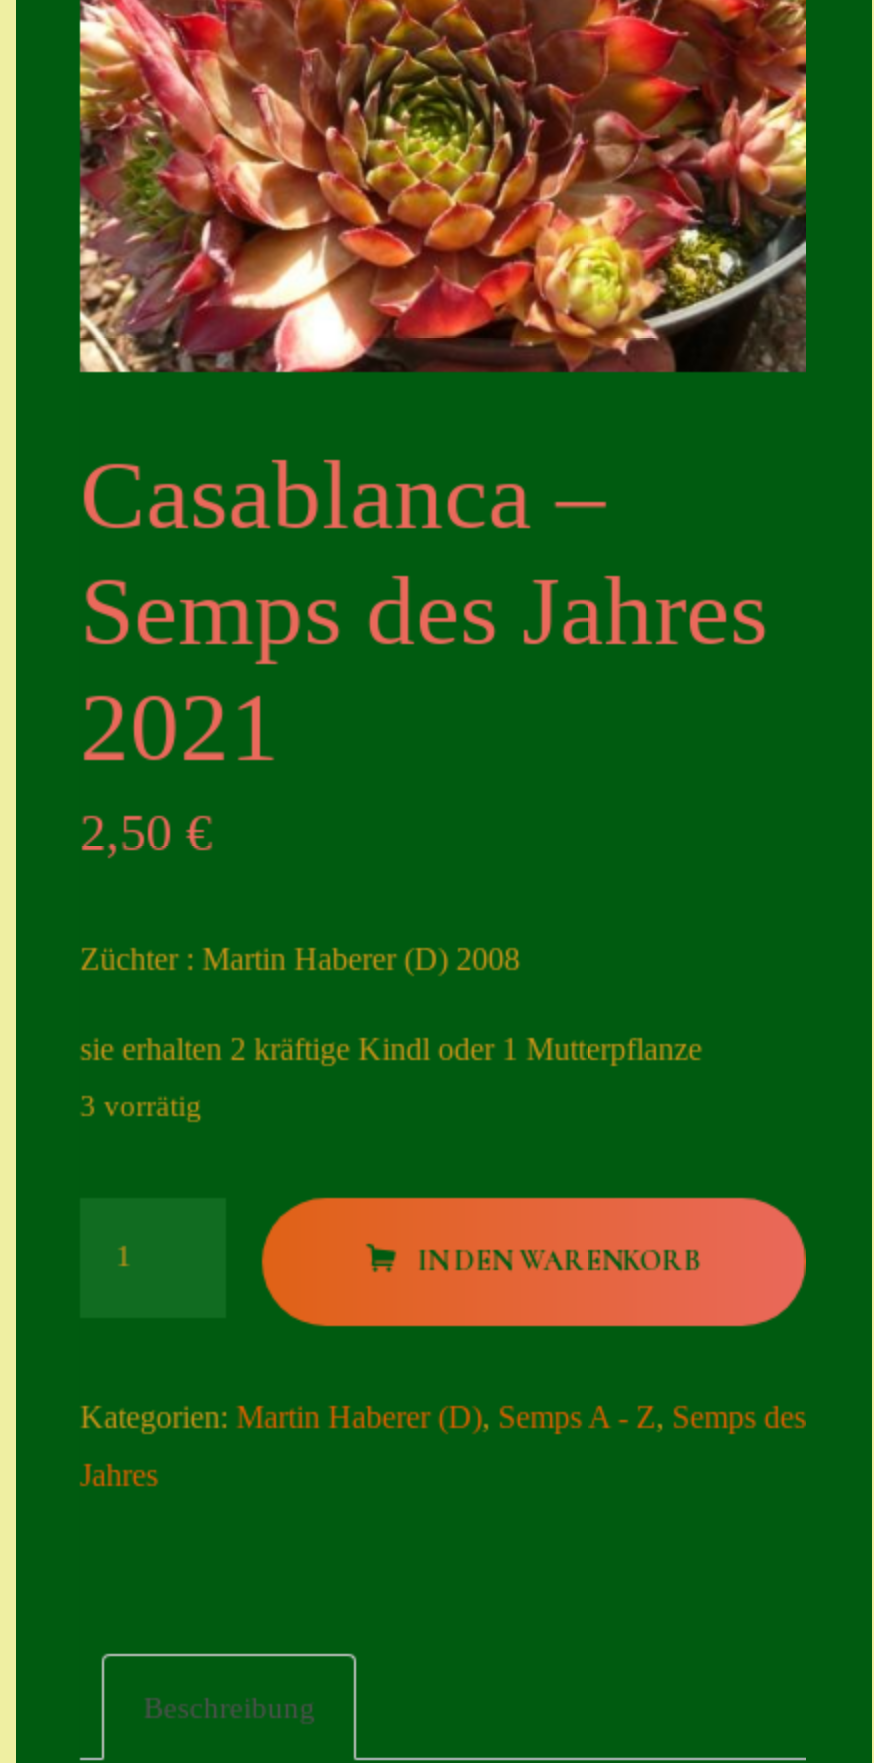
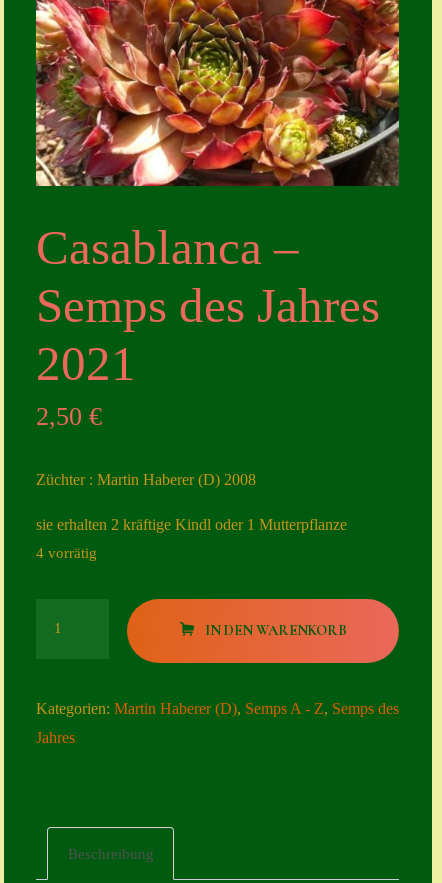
[81,1091,203,1123] 3 vorrätig -> [36,546,97,562] 4 vorrätig

